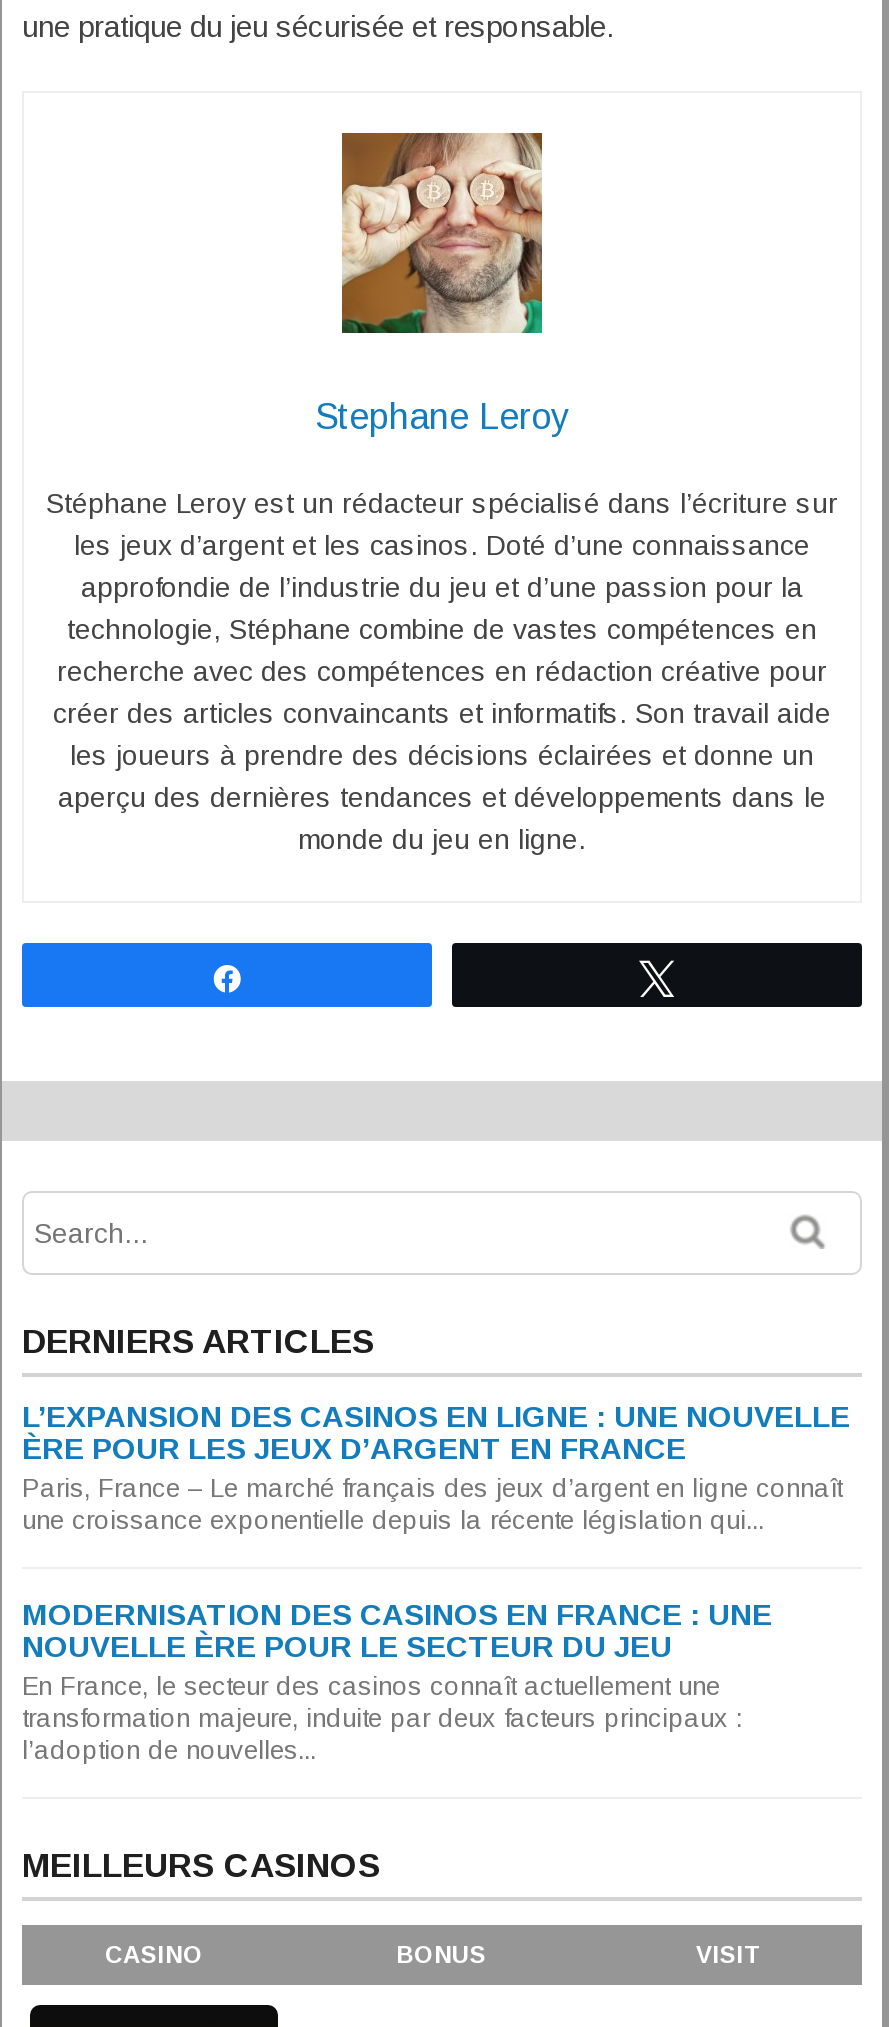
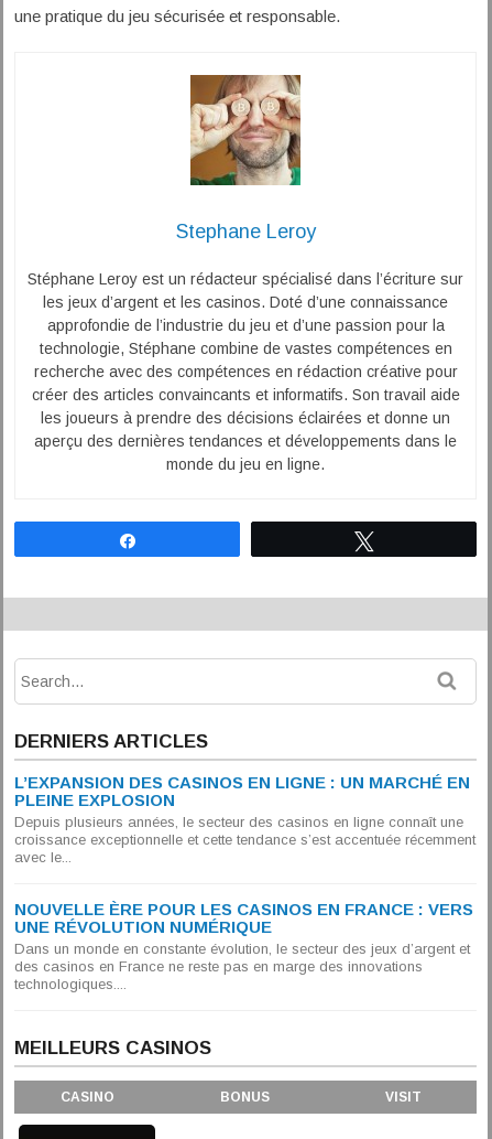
[22,1399,850,1535] L’EXPANSION DES CASINOS EN LIGNE : UNE NOUVELLE | ÈRE POUR LES JEUX D’ARGENT EN FRANCE | Paris, France – Le marché français des jeux d’argent en ligne connaît | une croissance exponentielle depuis la récente législation qui... -> [14,773,475,866] L’EXPANSION DES CASINOS EN LIGNE : UN MARCHÉ EN | PLEINE EXPLOSION | Depuis plusieurs années, le secteur des casinos en ligne connaît une | croissance exceptionnelle et cette tendance s’est accentuée récemment | avec le...
[22,1597,772,1765] MODERNISATION DES CASINOS EN FRANCE : UNE | NOUVELLE ÈRE POUR LE SECTEUR DU JEU | En France, le secteur des casinos connaît actuellement une | transformation majeure, induite par deux facteurs principaux : | l’adoption de nouvelles... -> [14,900,473,992] NOUVELLE ÈRE POUR LES CASINOS EN FRANCE : VERS | UNE RÉVOLUTION NUMÉRIQUE | Dans un monde en constante évolution, le secteur des jeux d’argent et | des casinos en France ne reste pas en marge des innovations | technologiques....

